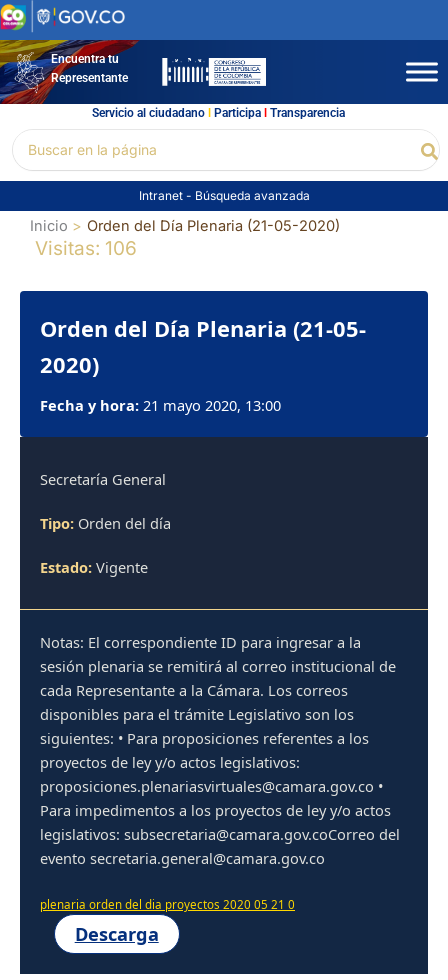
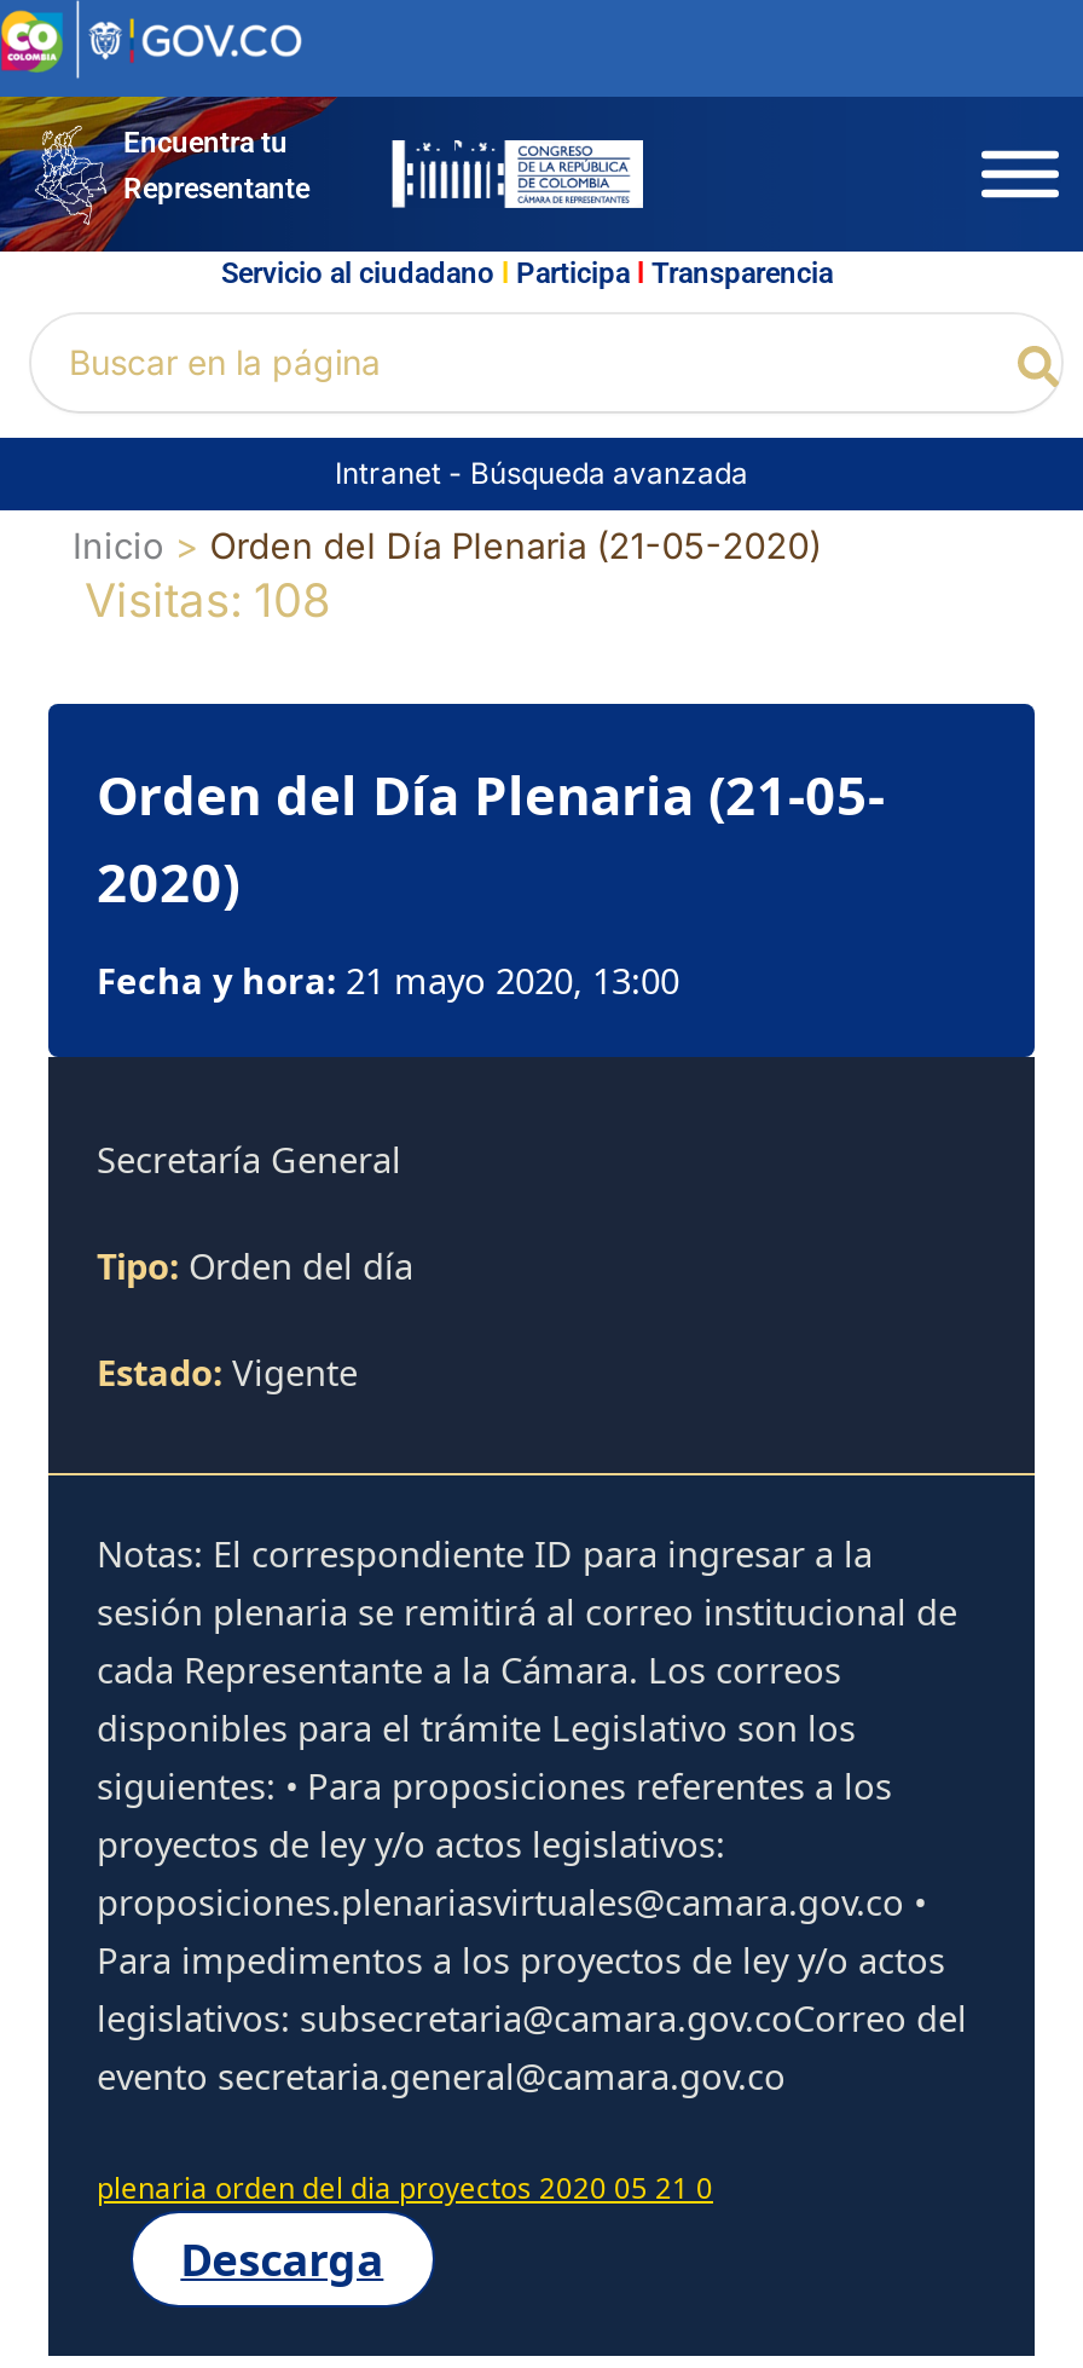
[35,237,137,260] Visitas: 106 -> [85,572,331,628] Visitas: 108

